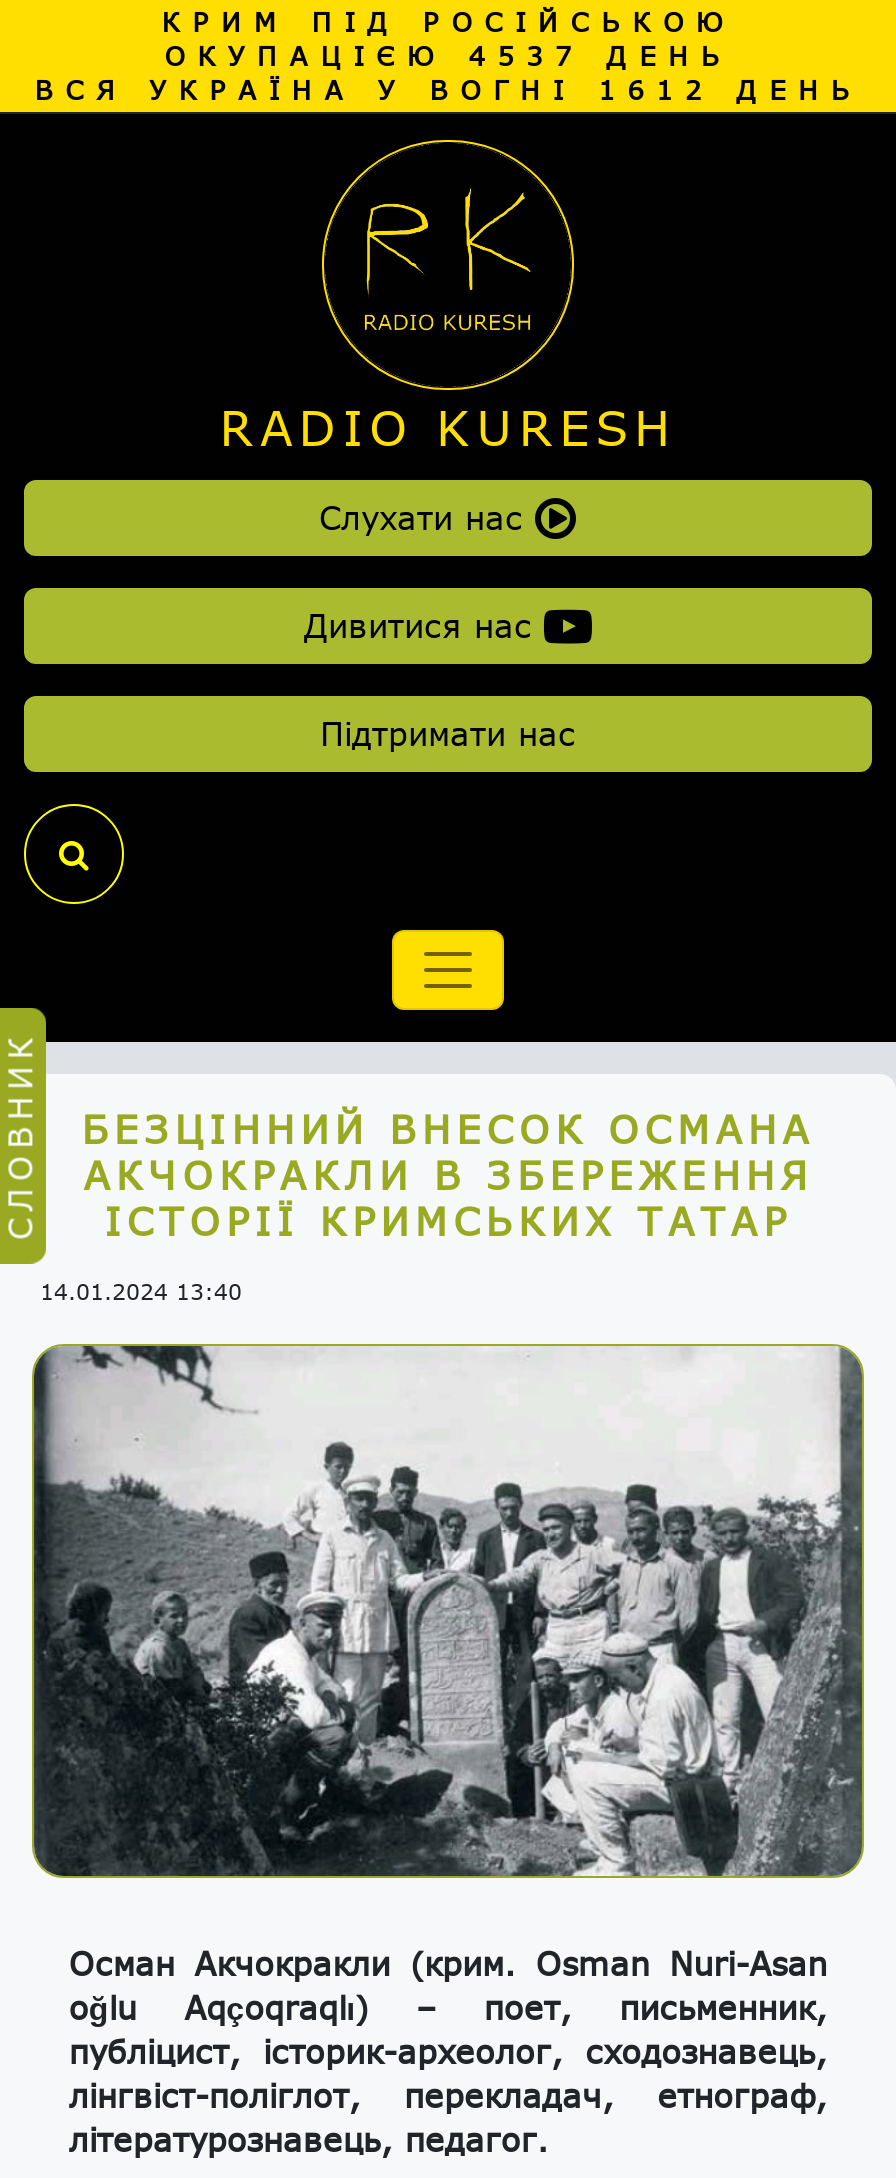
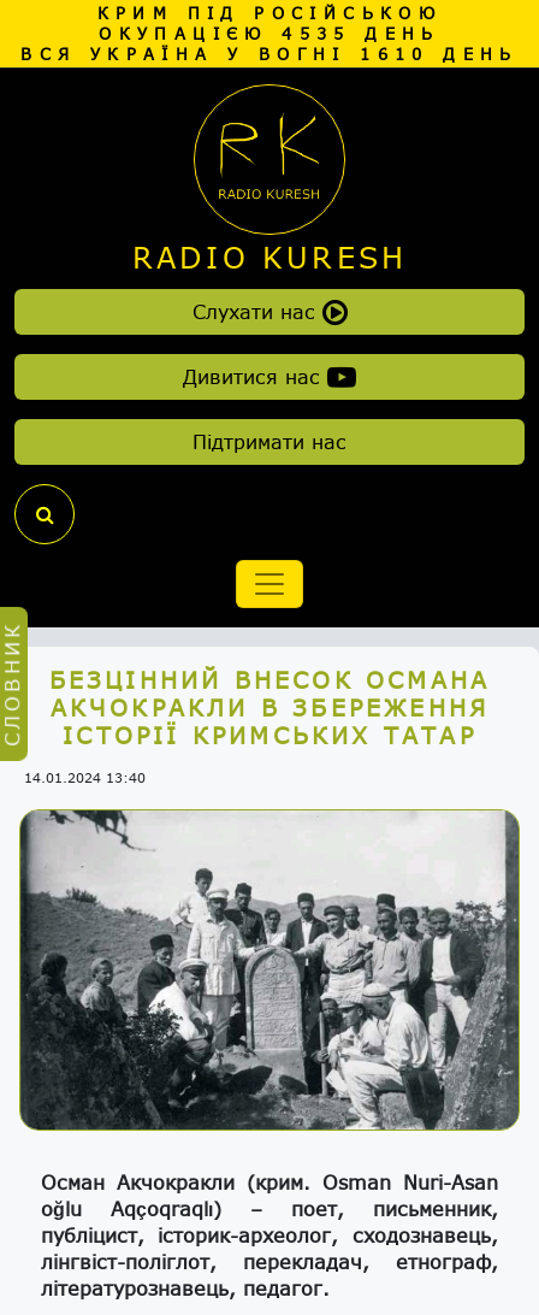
[164,40,732,72] ОКУПАЦІЄЮ 4537 ДЕНЬ -> [99,24,440,44] ОКУПАЦІЄЮ 4535 ДЕНЬ
[34,74,862,106] ВСЯ УКРАЇНА У ВОГНІ 1612 ДЕНЬ -> [21,45,518,64] ВСЯ УКРАЇНА У ВОГНІ 1610 ДЕНЬ

